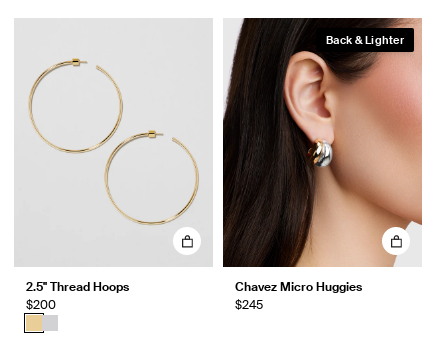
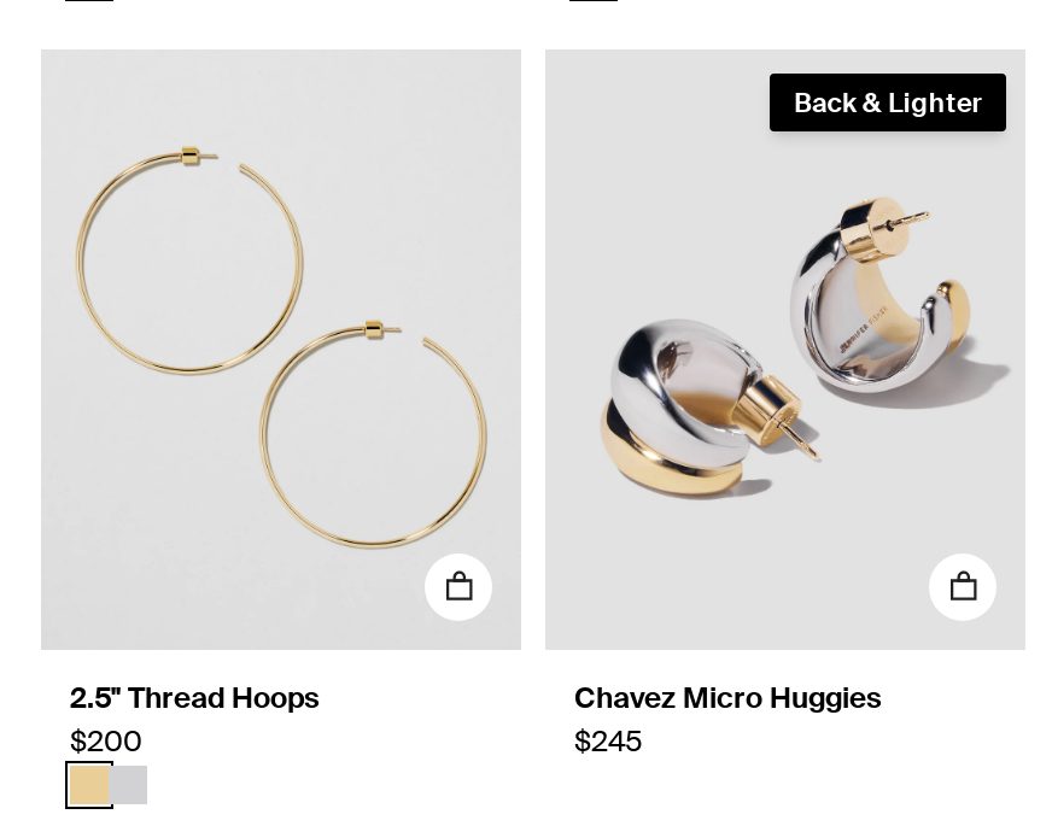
[222,17,423,268] [image] -> [545,48,1025,649] [image]

